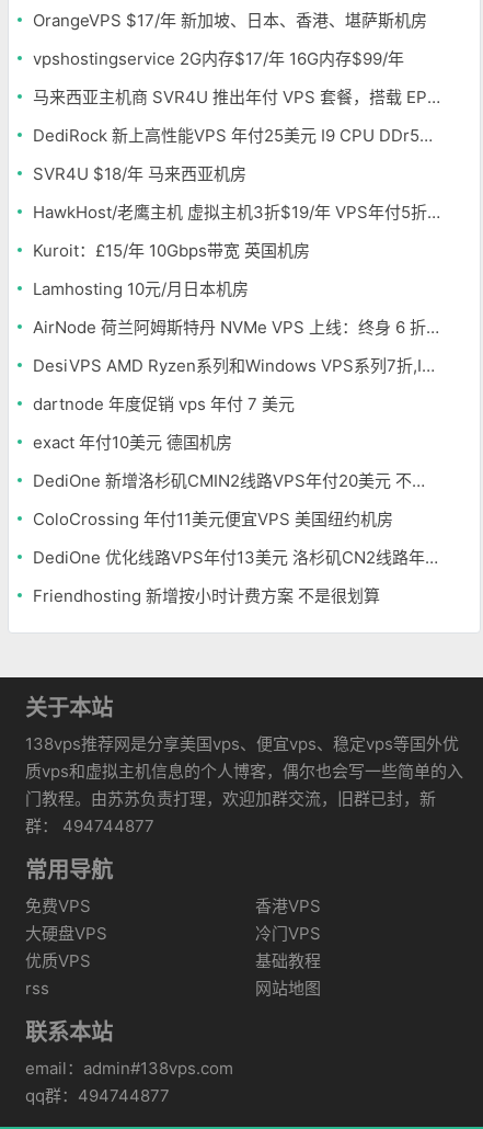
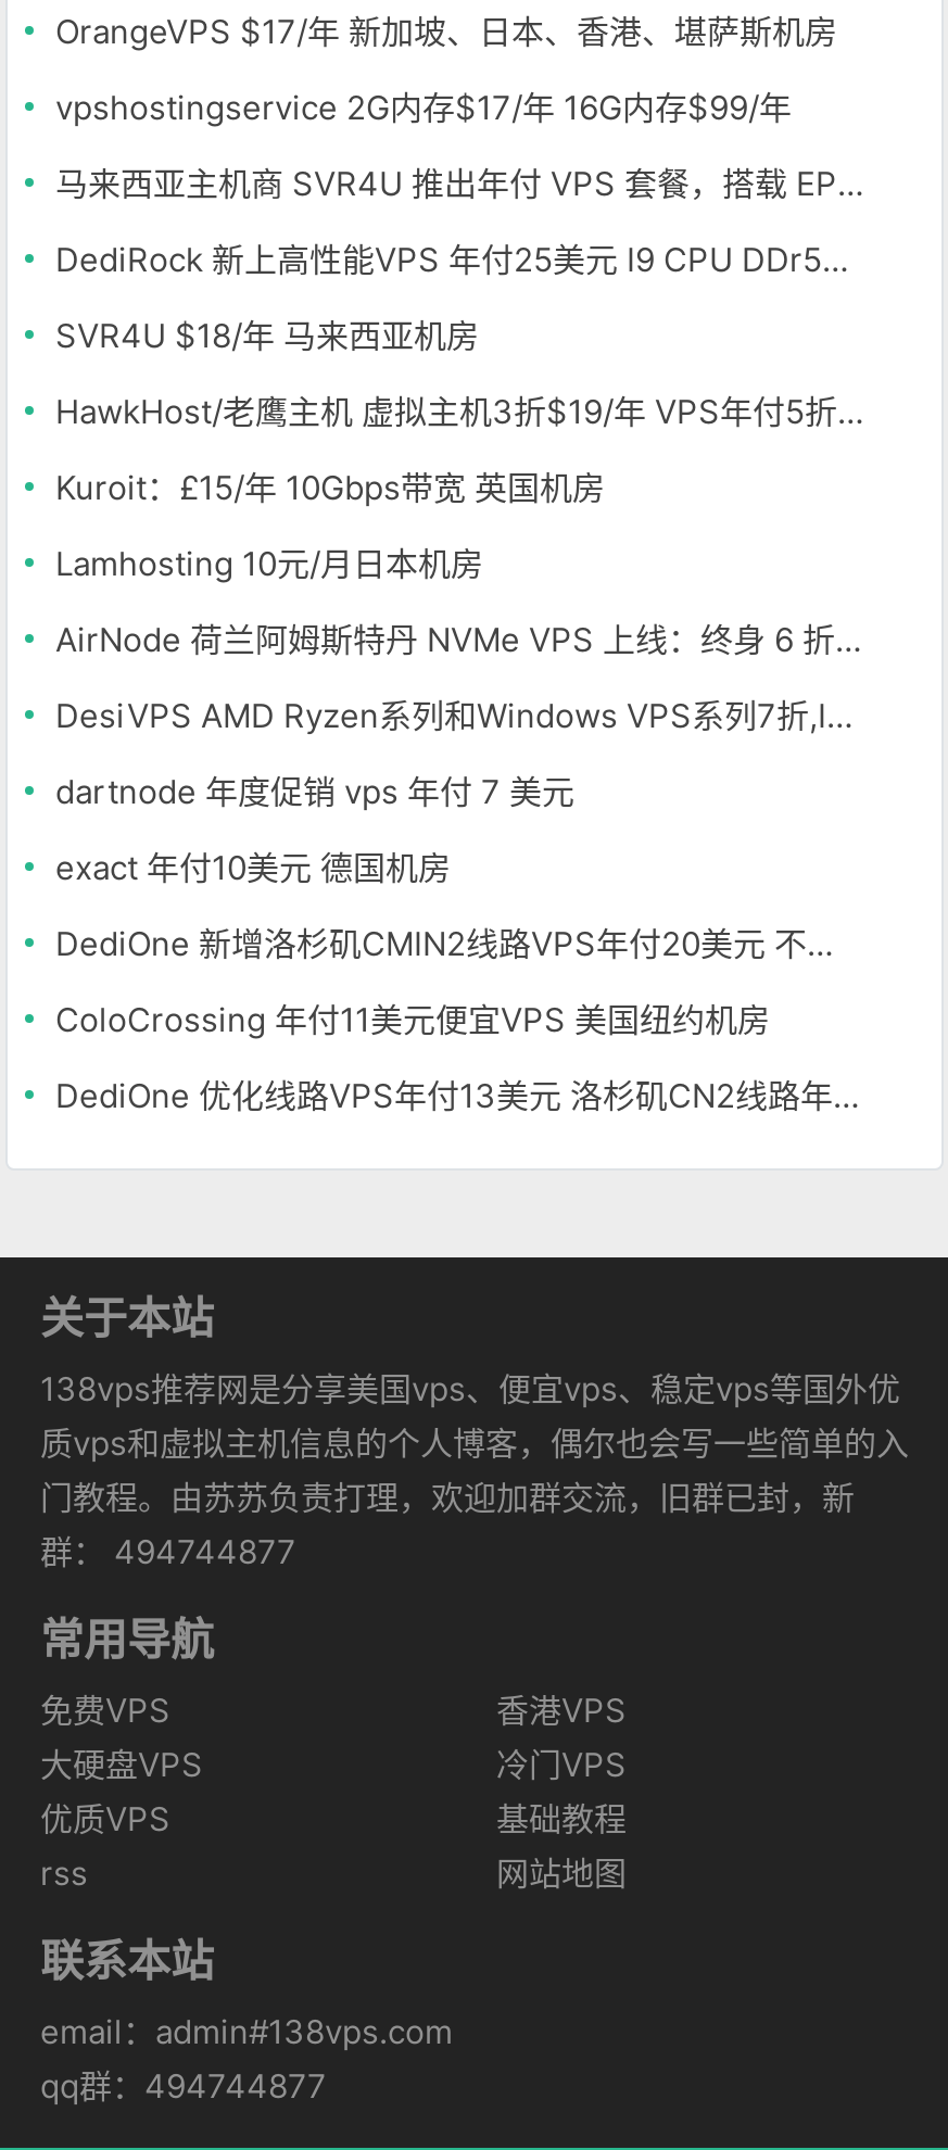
[33,585,380,606] Friendhosting 新增按小时计费方案 不是很划算 -> none

